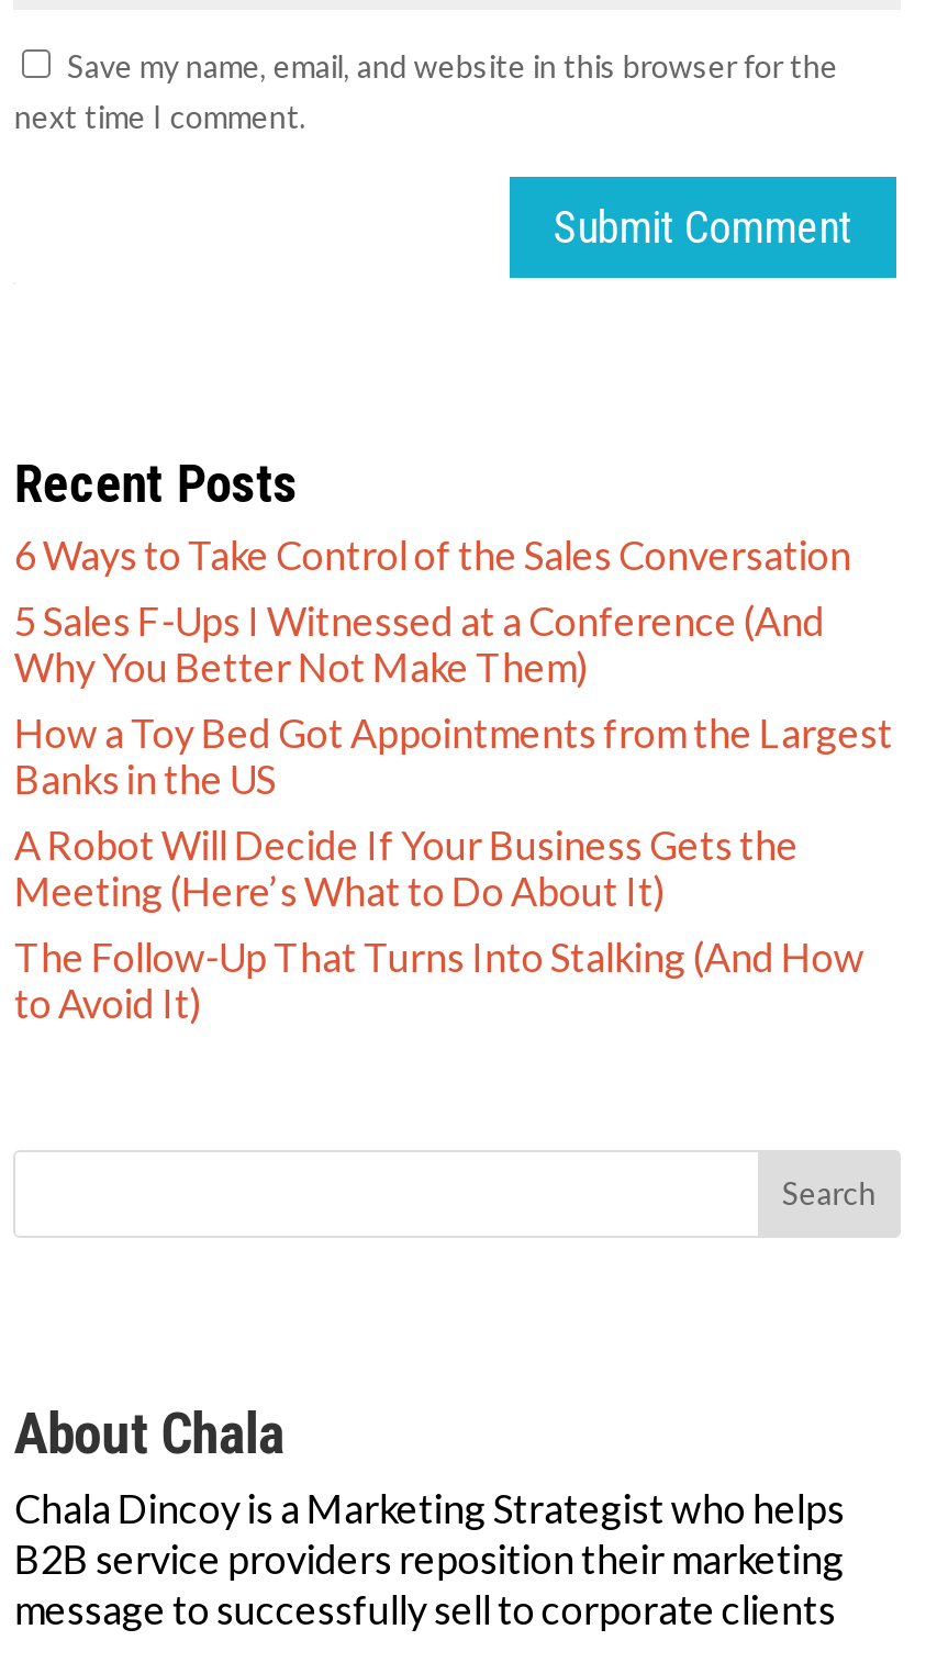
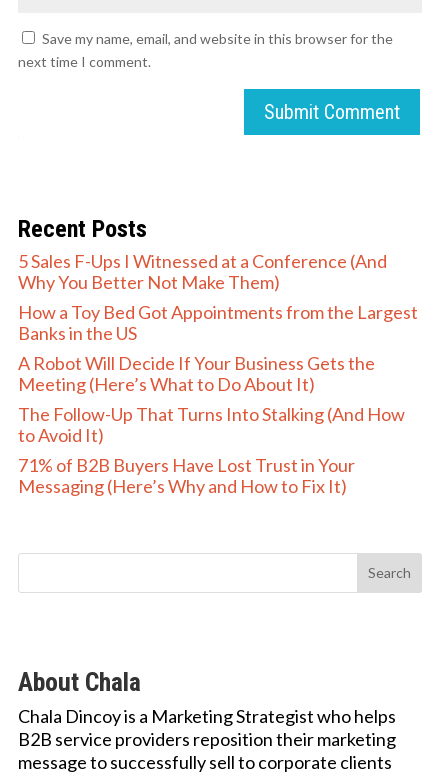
[14,531,851,580] 6 Ways to Take Control of the Sales Conversation -> none
moved [14,597,893,1028] -> [18,250,418,446]: 5 Sales F-Ups I Witnessed at a Conference (And | Why You Better Not Make Them) | How a Toy Bed Got Appointments from the Largest | Banks in the US | A Robot Will Decide If Your Business Gets the | Meeting (Here’s What to Do About It) | The Follow-Up That Turns Into Stalking (And How | to Avoid It)
none -> [18,454,355,497] 71% of B2B Buyers Have Lost Trust in Your | Messaging (Here’s Why and How to Fix It)

